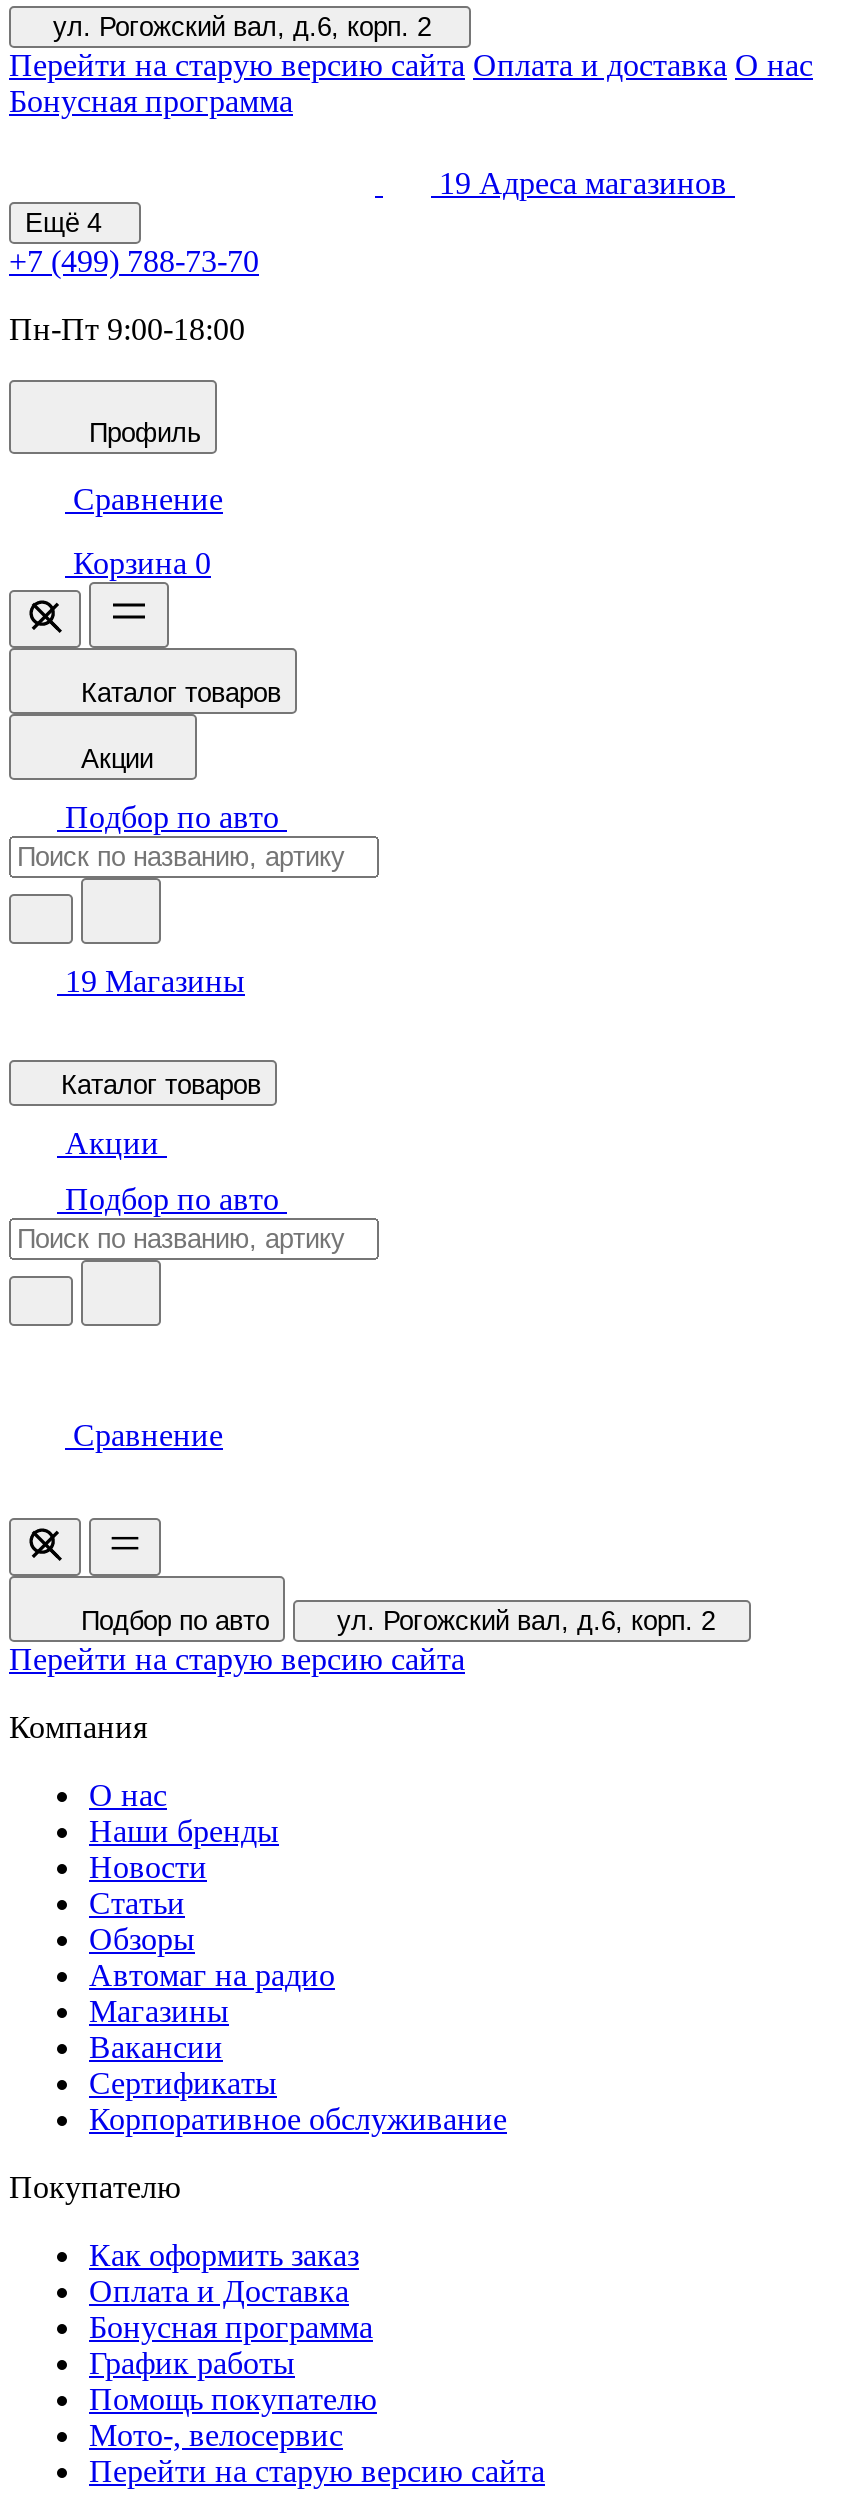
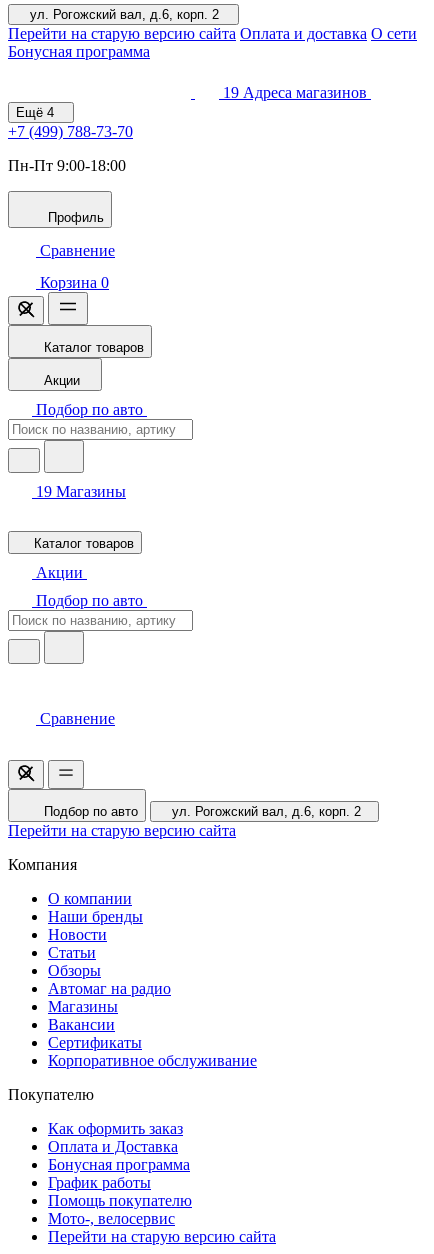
[9,48,813,82] Перейти на старую версию сайта Оплата и доставка О нас -> [8,25,417,42] Перейти на старую версию сайта Оплата и доставка О сети
[89,1778,167,1812] О нас -> [48,890,132,907] О компании

